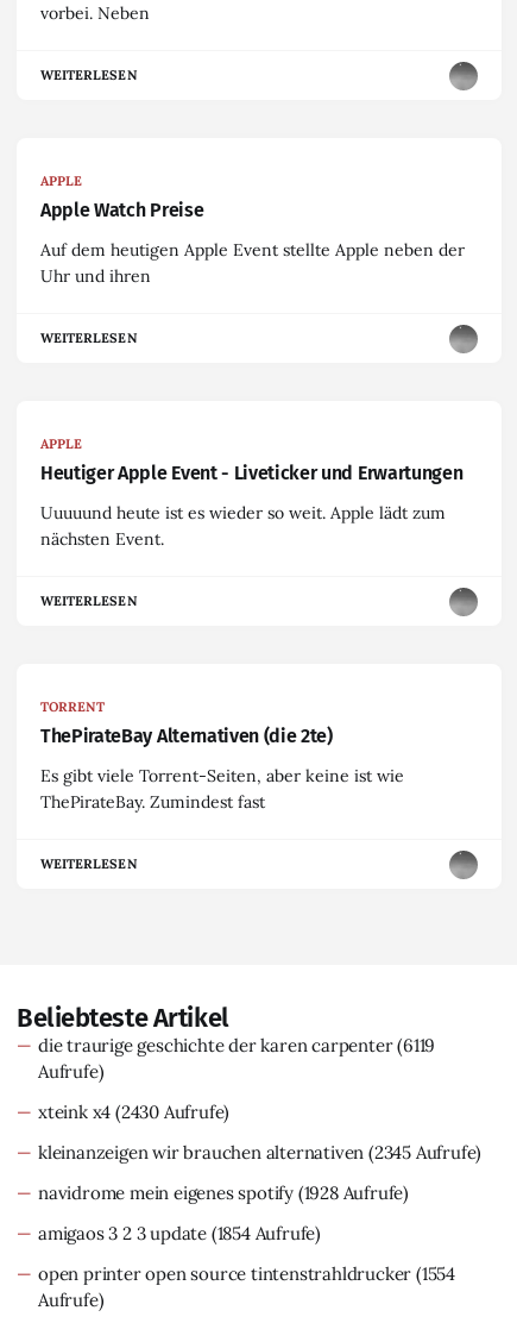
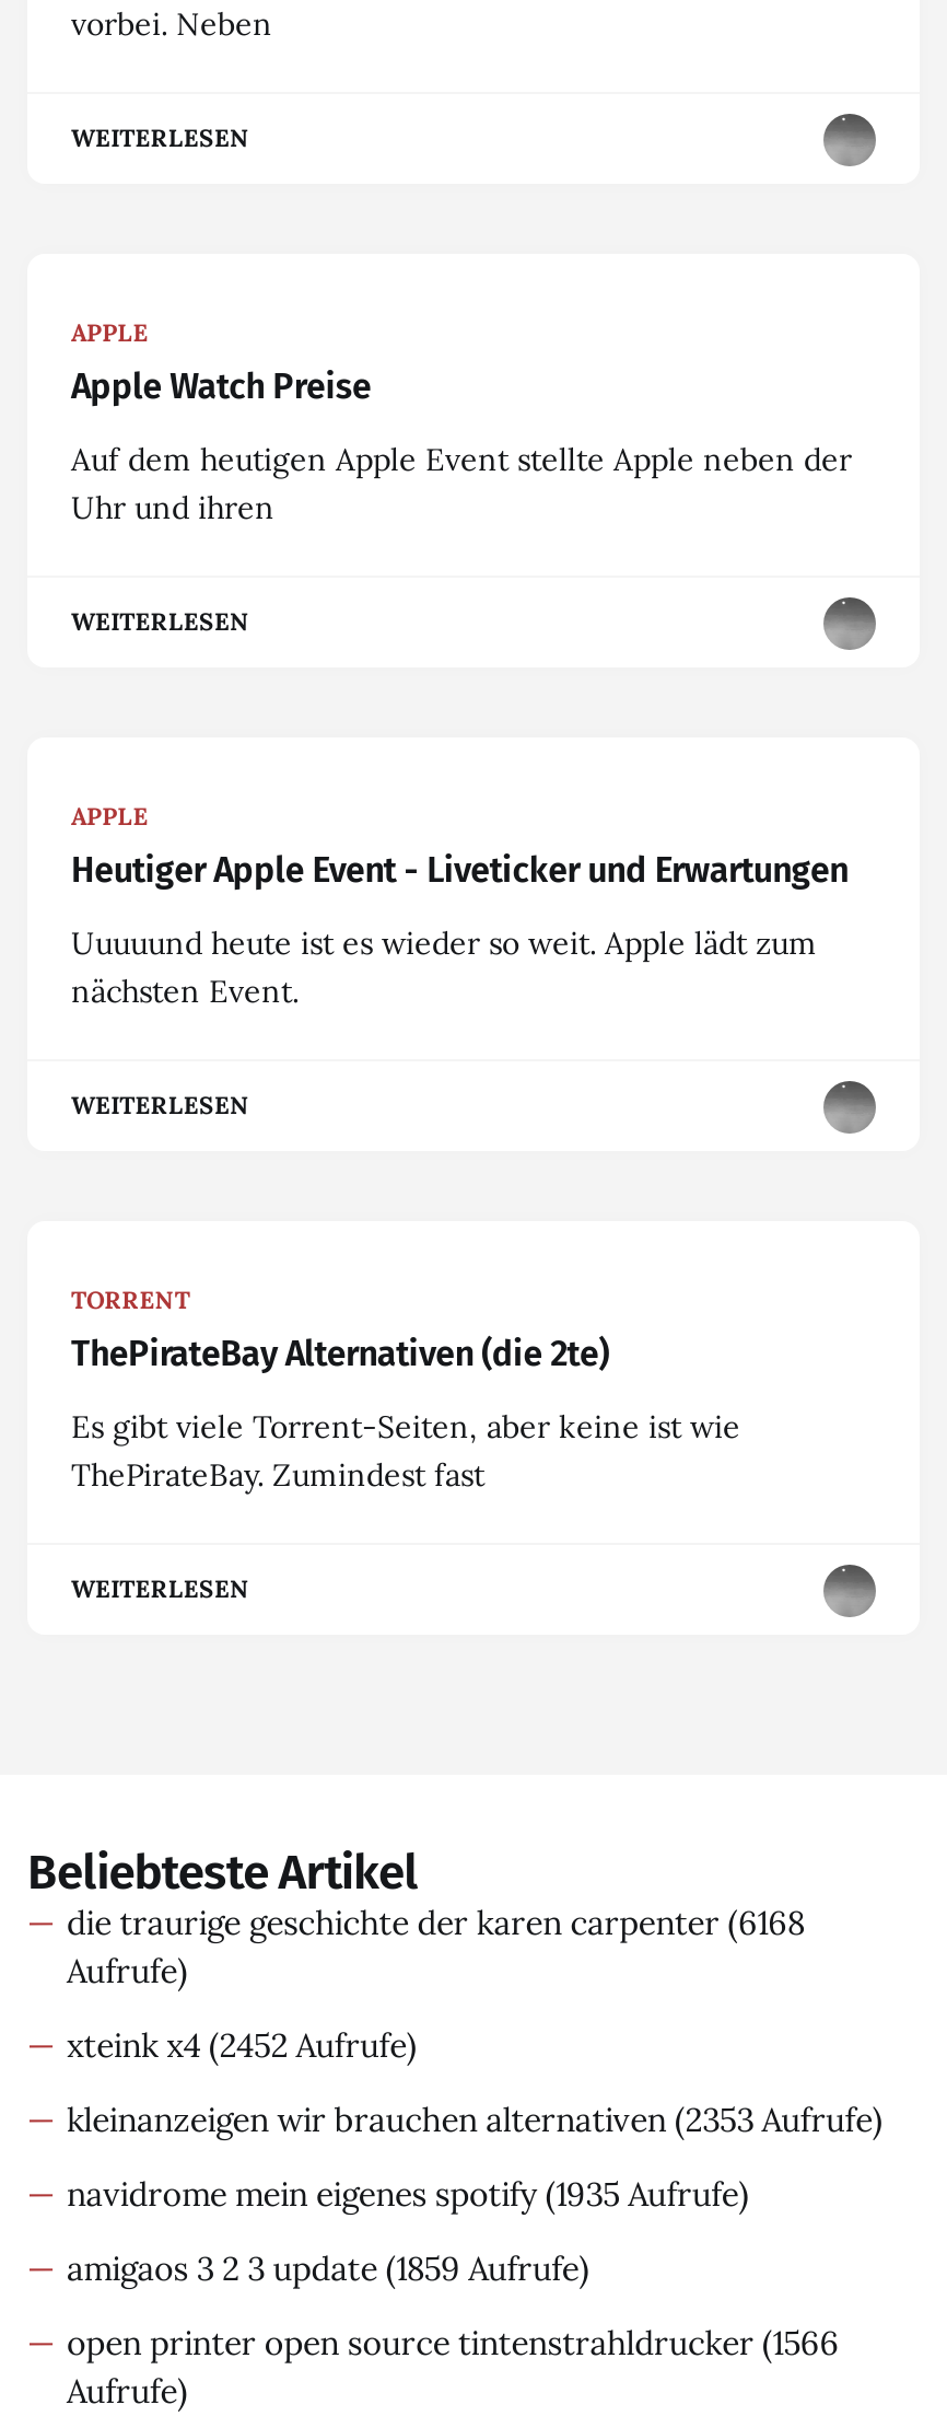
[38,1034,435,1056] die traurige geschichte der karen carpenter (6119 -> [67,1902,804,1943] die traurige geschichte der karen carpenter (6168
[38,1101,230,1123] xteink x4 (2430 Aufrufe) -> [67,2024,417,2066] xteink x4 (2452 Aufrufe)
[38,1141,482,1164] kleinanzeigen wir brauchen alternativen (2345 Aufrufe) -> [67,2099,883,2140] kleinanzeigen wir brauchen alternativen (2353 Aufrufe)
[38,1181,409,1204] navidrome mein eigenes spotify (1928 Aufrufe) -> [67,2173,749,2215] navidrome mein eigenes spotify (1935 Aufrufe)
[38,1222,321,1244] amigaos 3 2 3 update (1854 Aufrufe) -> [67,2247,589,2289] amigaos 3 2 3 update (1859 Aufrufe)
[38,1262,455,1285] open printer open source tintenstrahldrucker (1554 -> [67,2322,839,2363] open printer open source tintenstrahldrucker (1566

